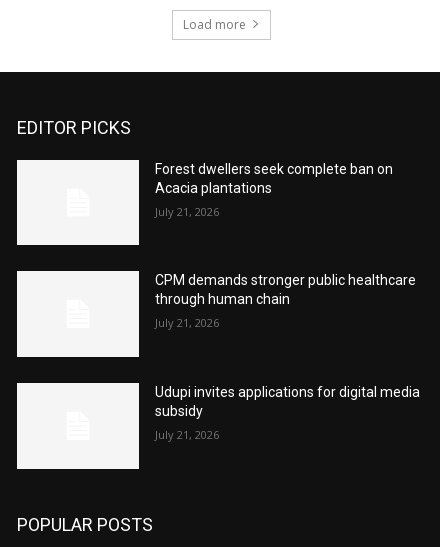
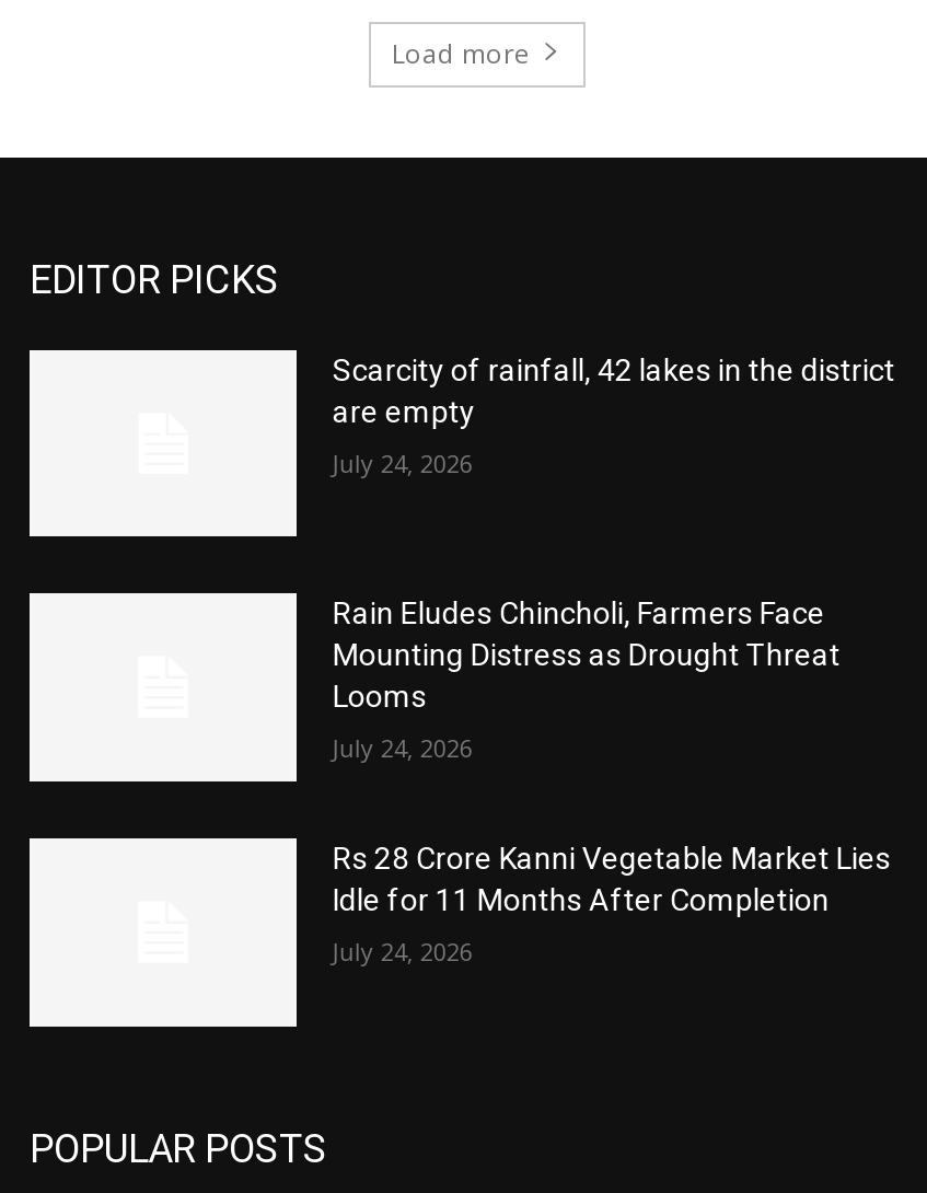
[155,160,393,195] Forest dwellers seek complete ban on | Acacia plantations -> [332,351,895,428] Scarcity of rainfall, 42 lakes in the district | are empty
[155,203,219,218] July 21, 2026 -> [332,445,473,478] July 24, 2026
[155,272,416,307] CPM demands stronger public healthcare | through human chain -> [332,596,840,714] Rain Eludes Chincholi, Farmers Face | Mounting Distress as Drought Threat | Looms
[155,315,219,330] July 21, 2026 -> [332,732,473,764] July 24, 2026
[155,384,420,419] Udupi invites applications for digital media | subsidy -> [332,840,891,917] Rs 28 Crore Kanni Vegetable Market Lies | Idle for 11 Months After Completion
[155,427,219,442] July 21, 2026 -> [332,934,473,967] July 24, 2026

